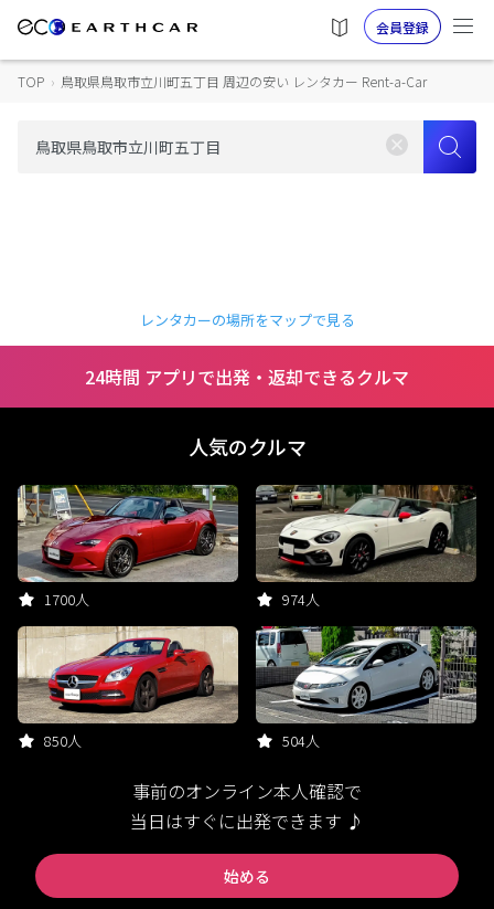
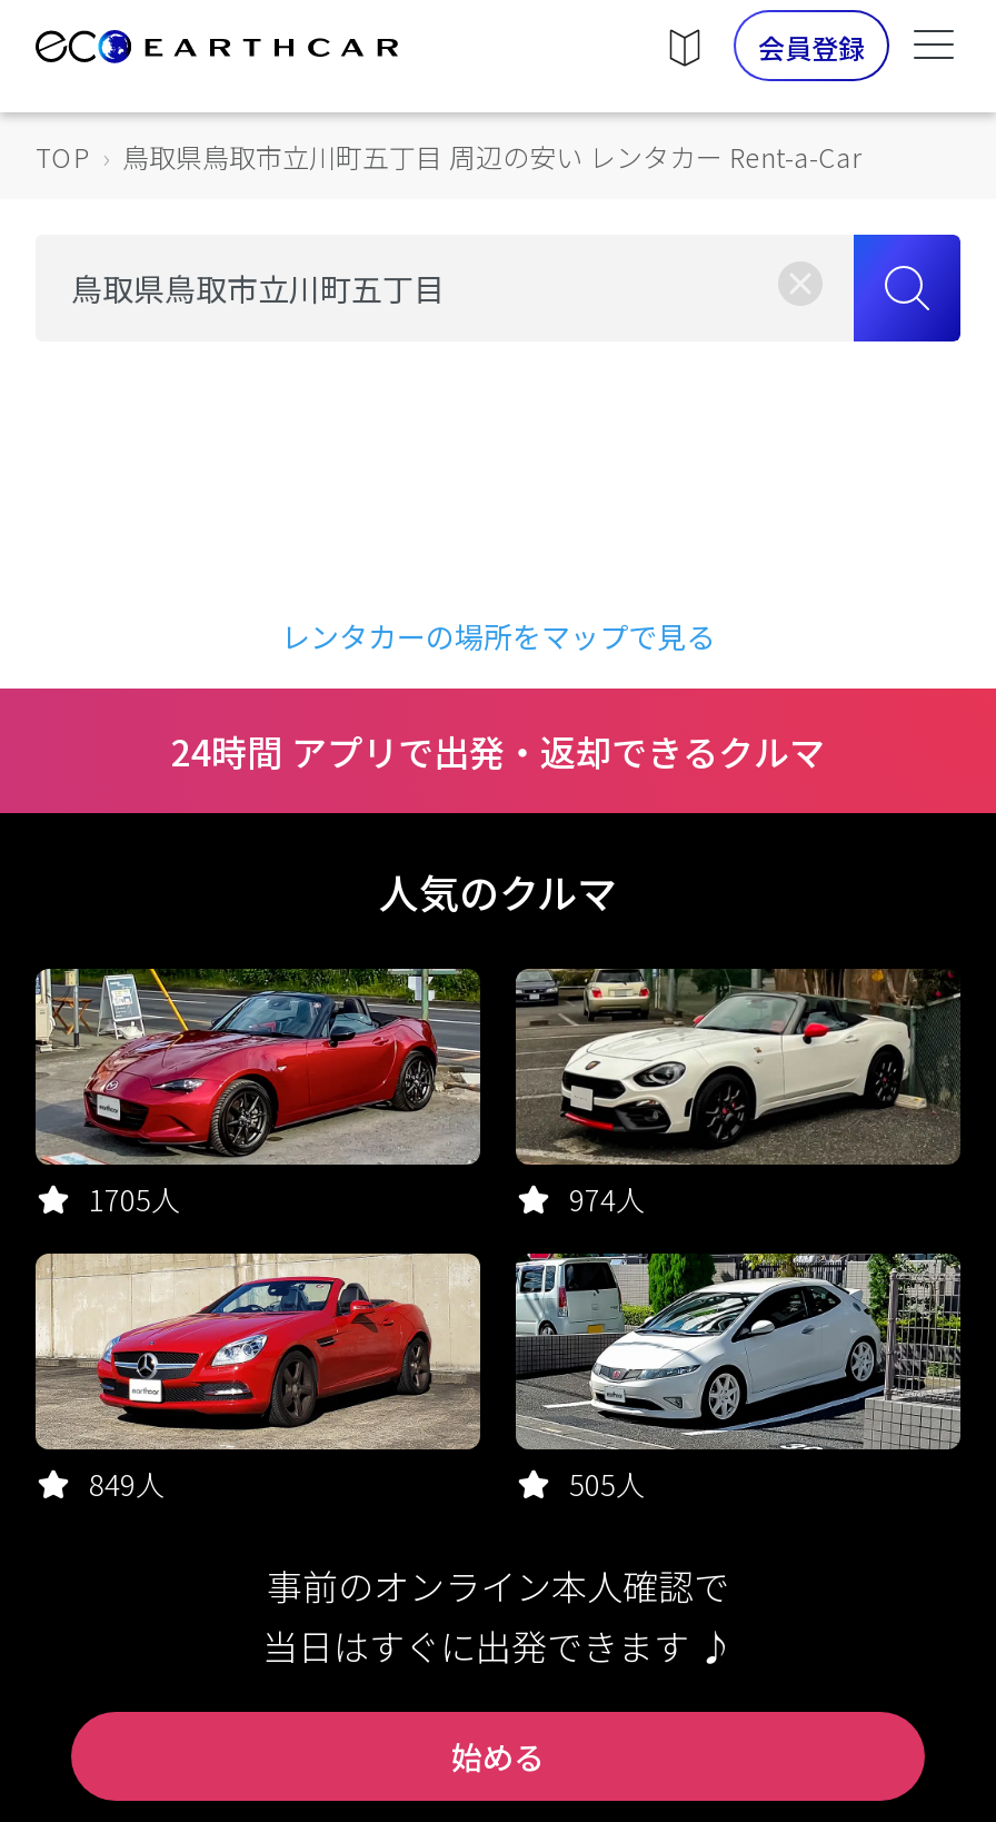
[44,589,89,610] 1700人 -> [89,1178,180,1220] 1705人
[44,730,82,751] 850人 -> [89,1463,165,1505] 849人
[282,730,320,751] 504人 -> [569,1463,645,1505] 505人

